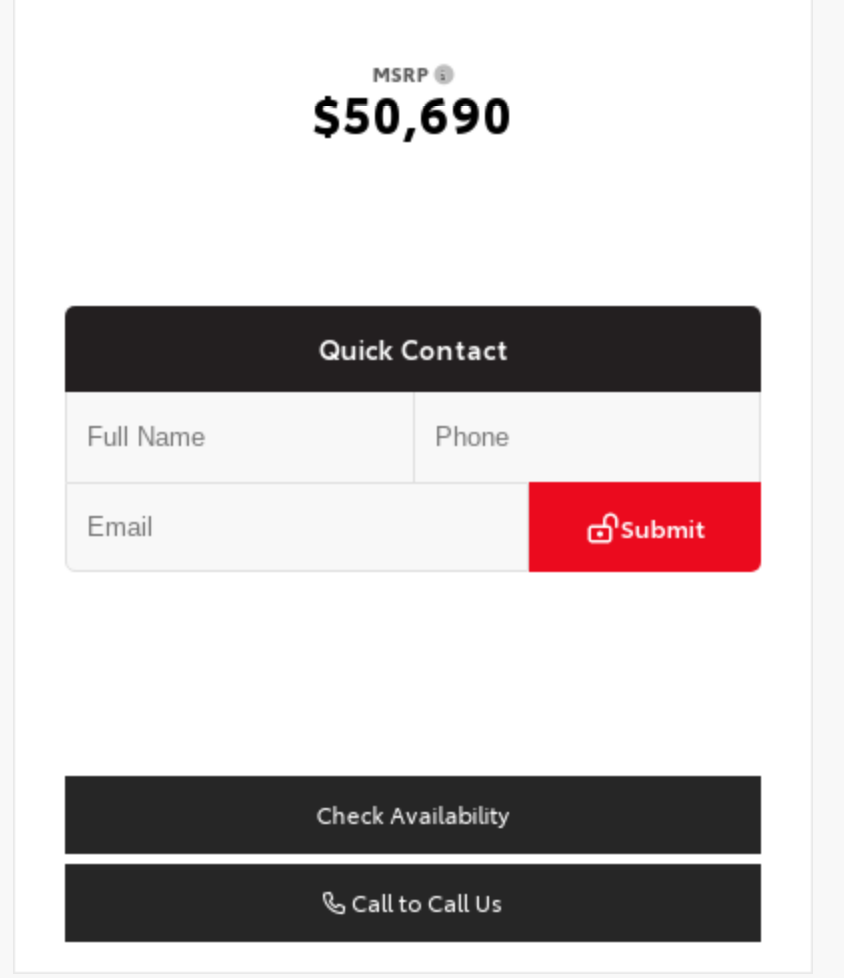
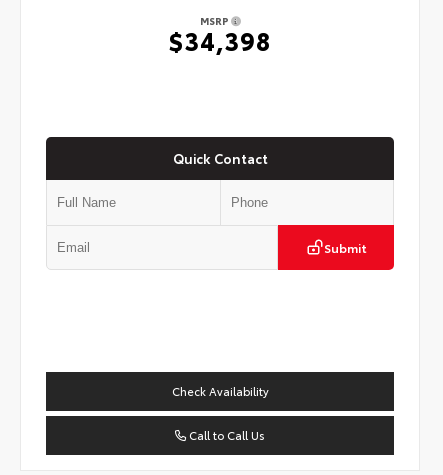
[313,78,513,146] $50,690 -> [169,23,271,57] $34,398

